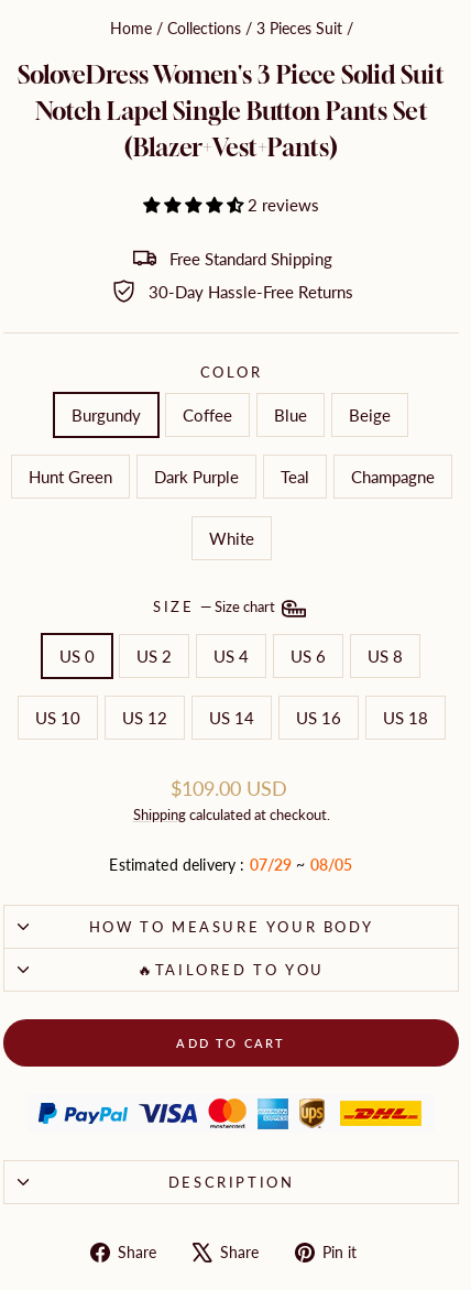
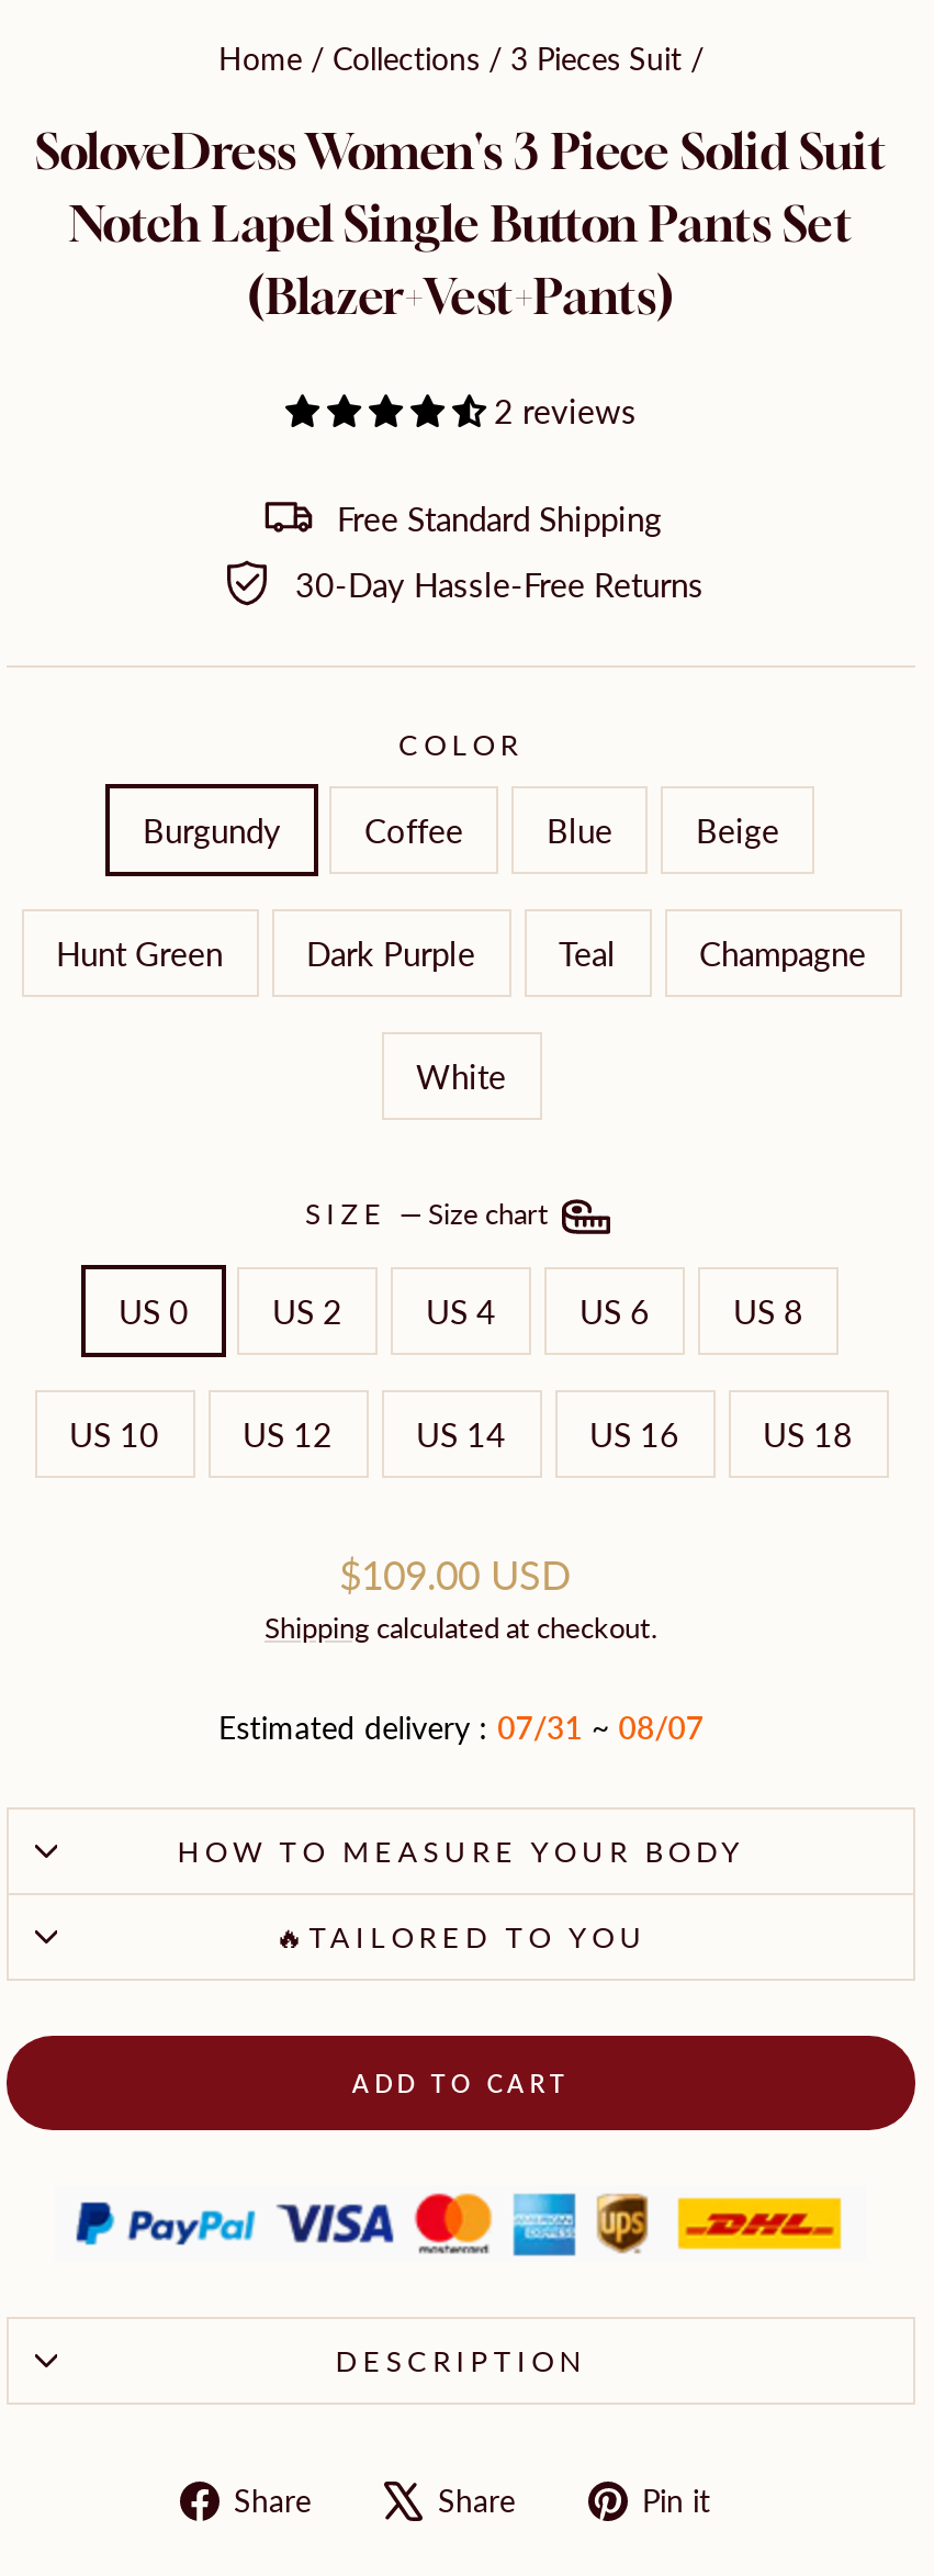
[109,855,353,874] Estimated delivery : 07/29 ~ 08/05 -> [218,1709,704,1746] Estimated delivery : 07/31 ~ 08/07

